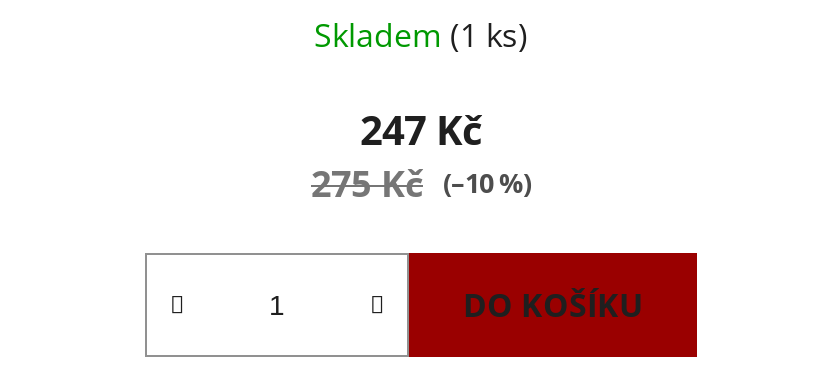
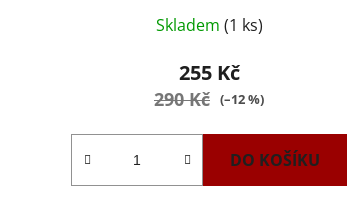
[360,102,482,156] 247 Kč -> [178,58,239,85] 255 Kč
[311,158,531,206] 275 Kč (–10 %) -> [154,86,264,110] 290 Kč (–12 %)

